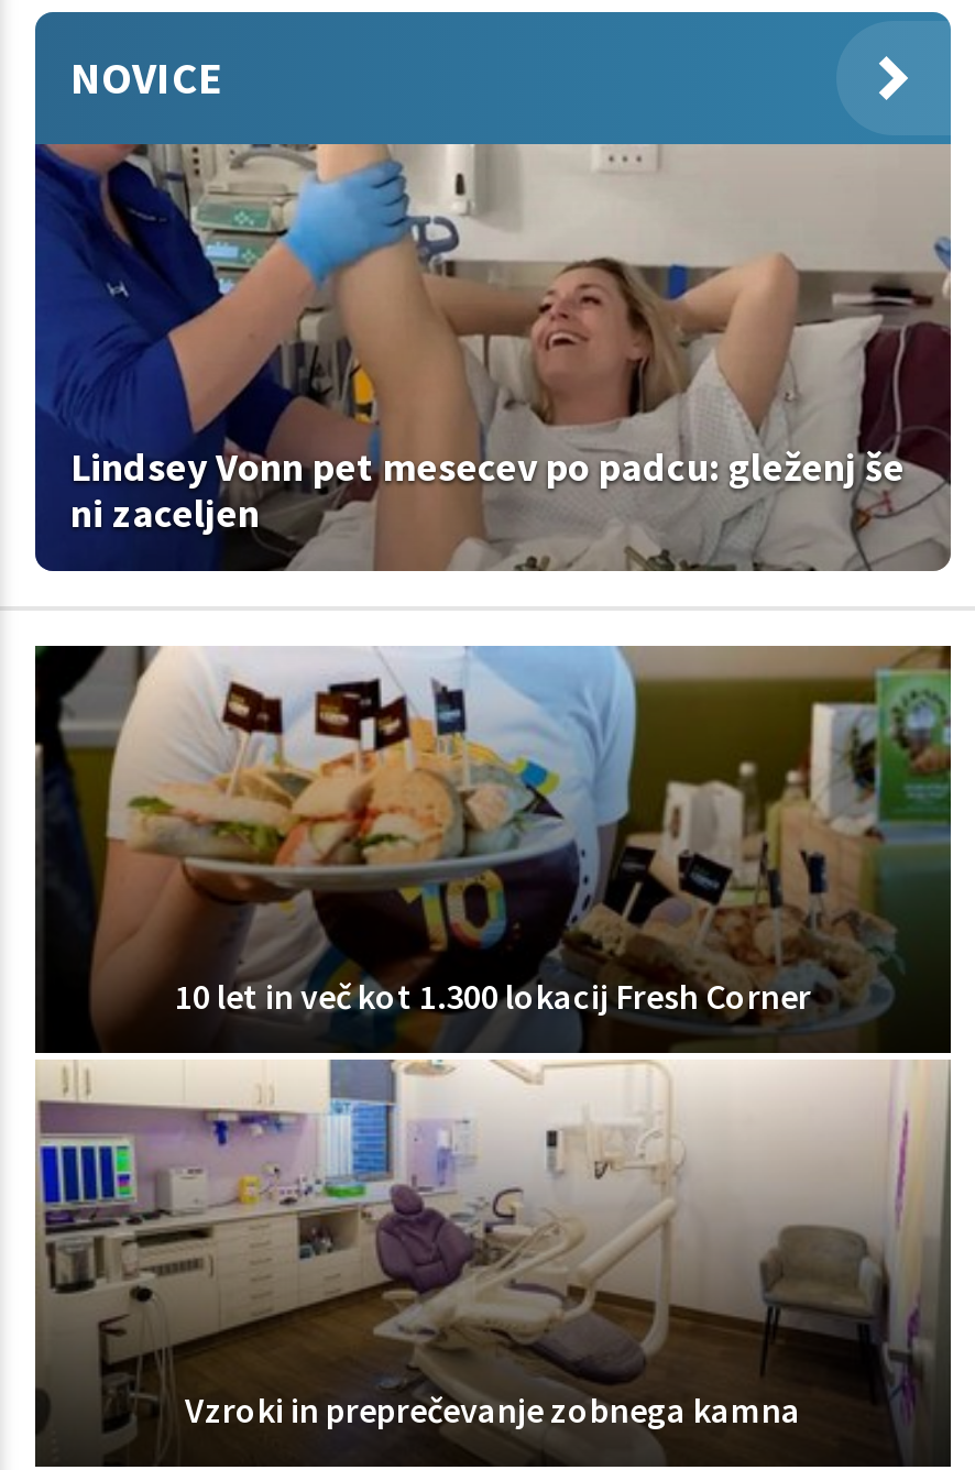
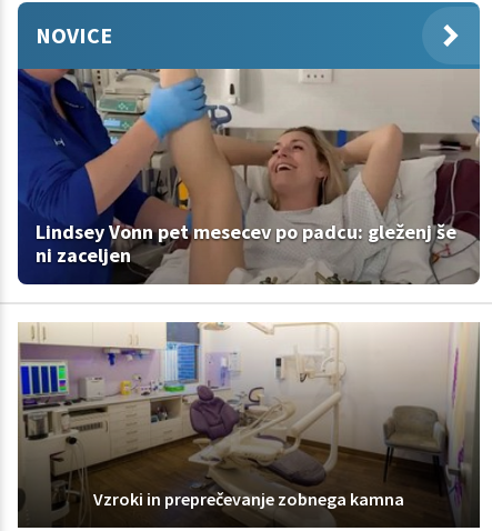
[33,644,951,1051] [image] | 10 let in več kot 1.300 lokacij Fresh Corner -> none

